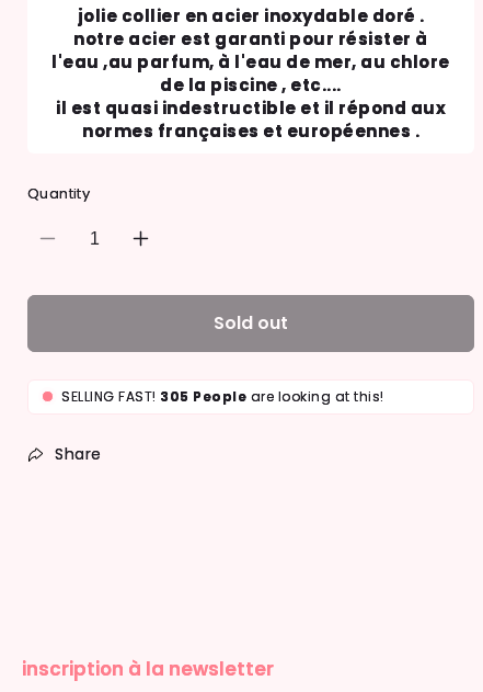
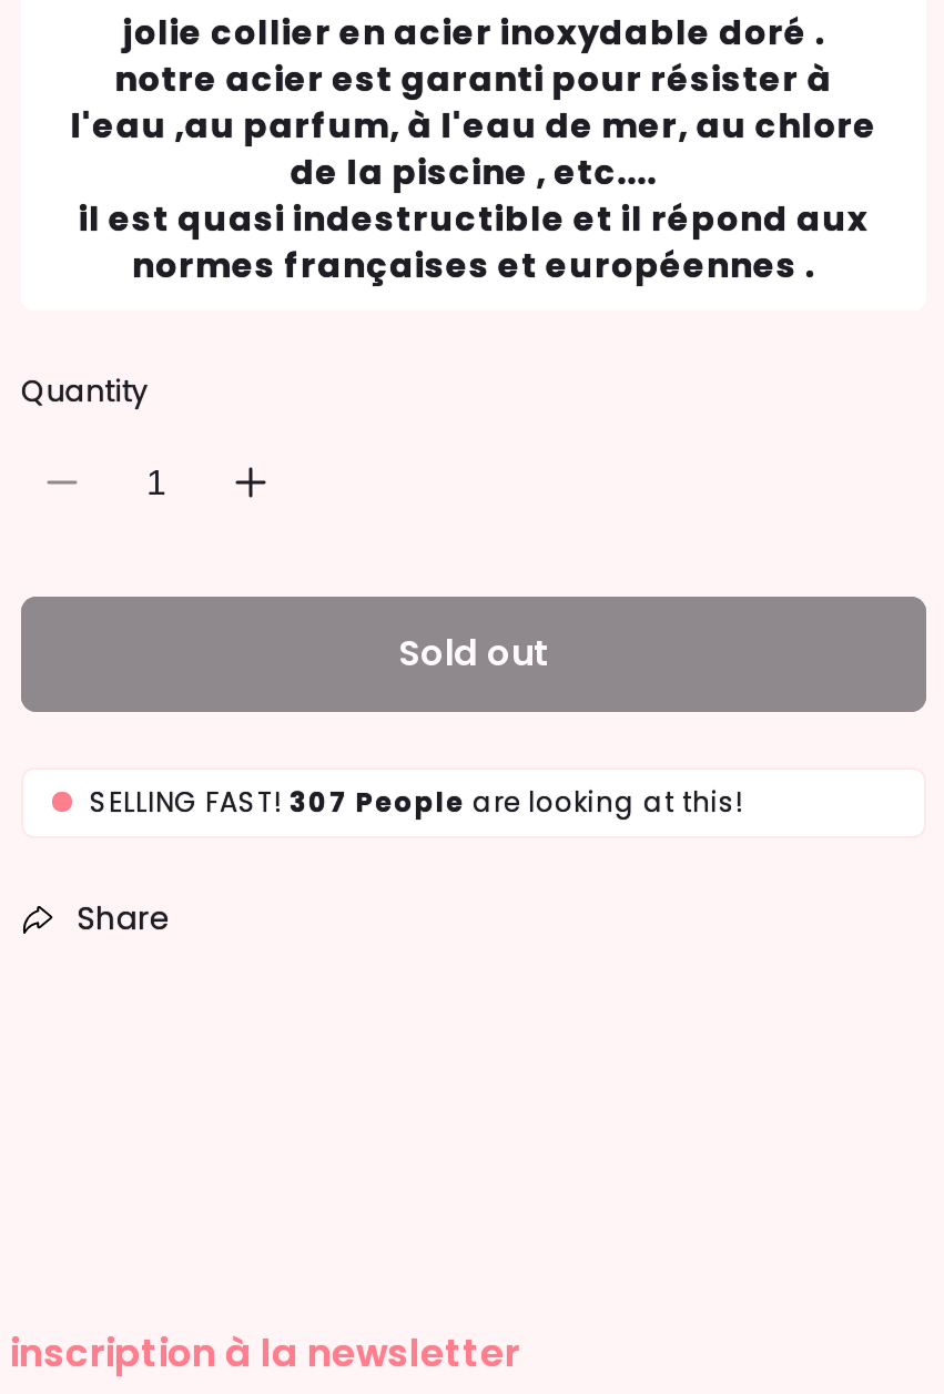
[61,387,384,405] SELLING FAST! 305 People are looking at this! -> [90,782,743,820] SELLING FAST! 307 People are looking at this!

